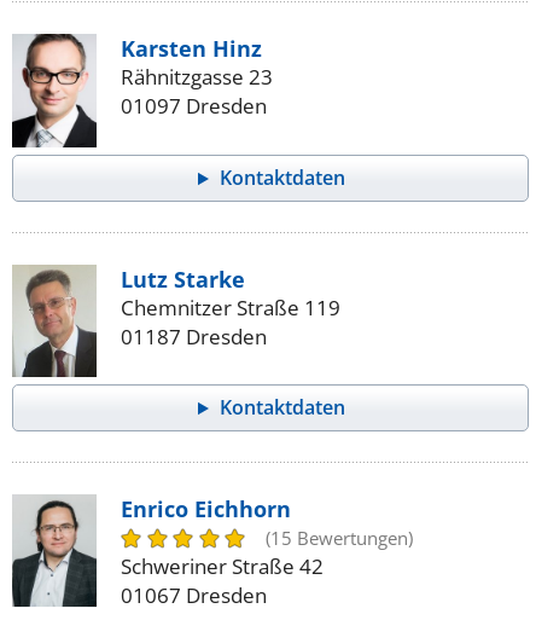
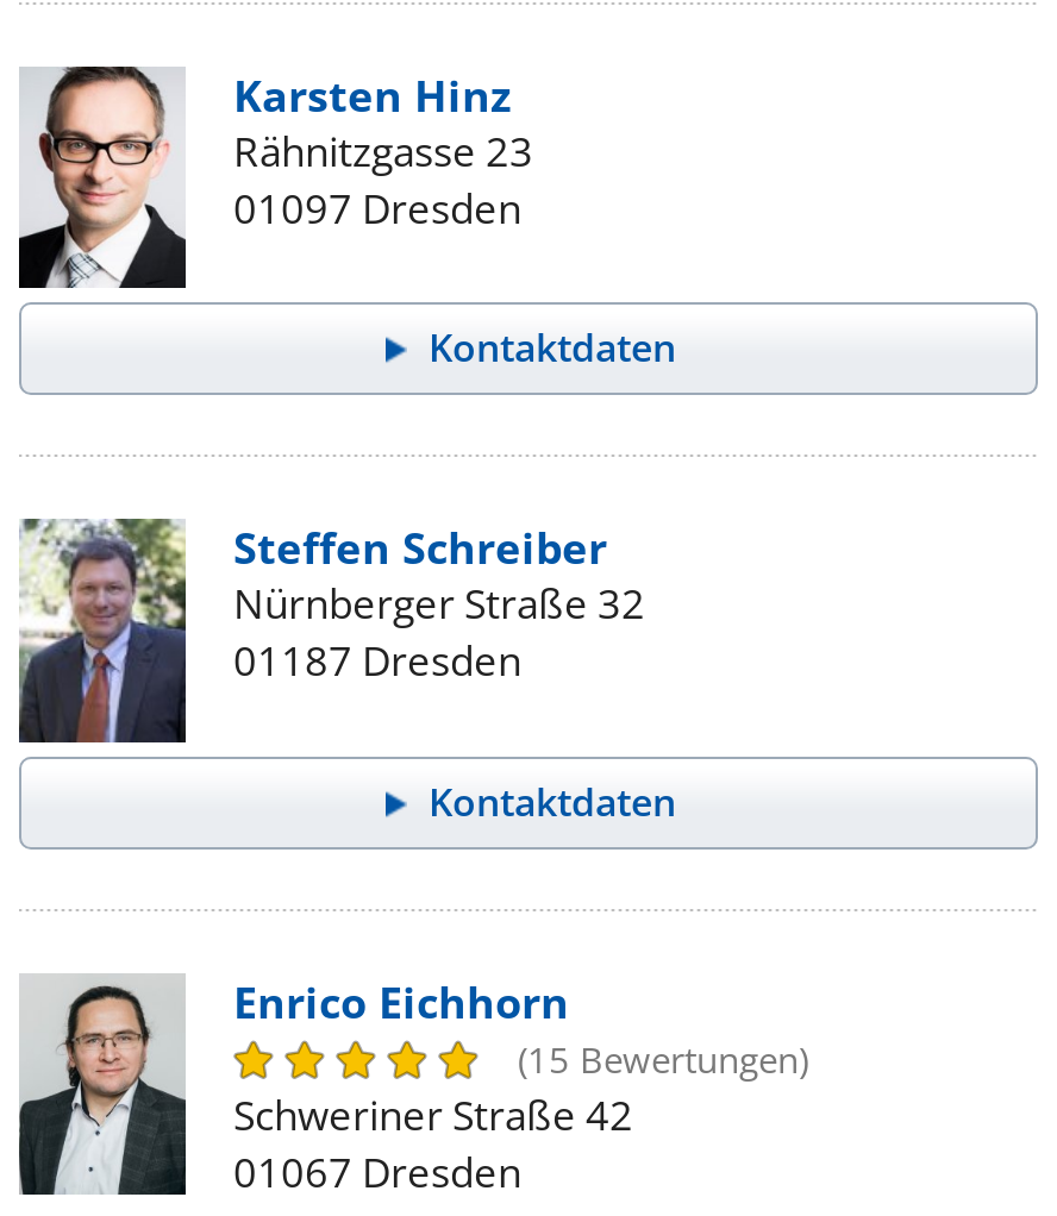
[12,264,340,378] [image] | Lutz Starke | Chemnitzer Straße 119 -> [19,518,645,746] [image] | Steffen Schreiber | Nürnberger Straße 32

